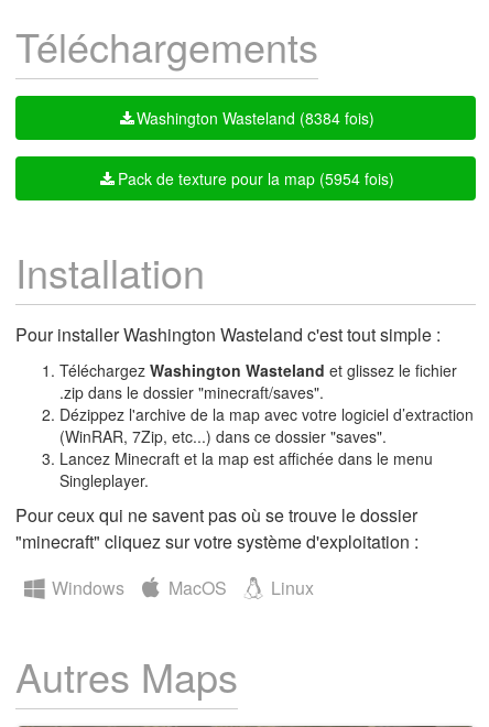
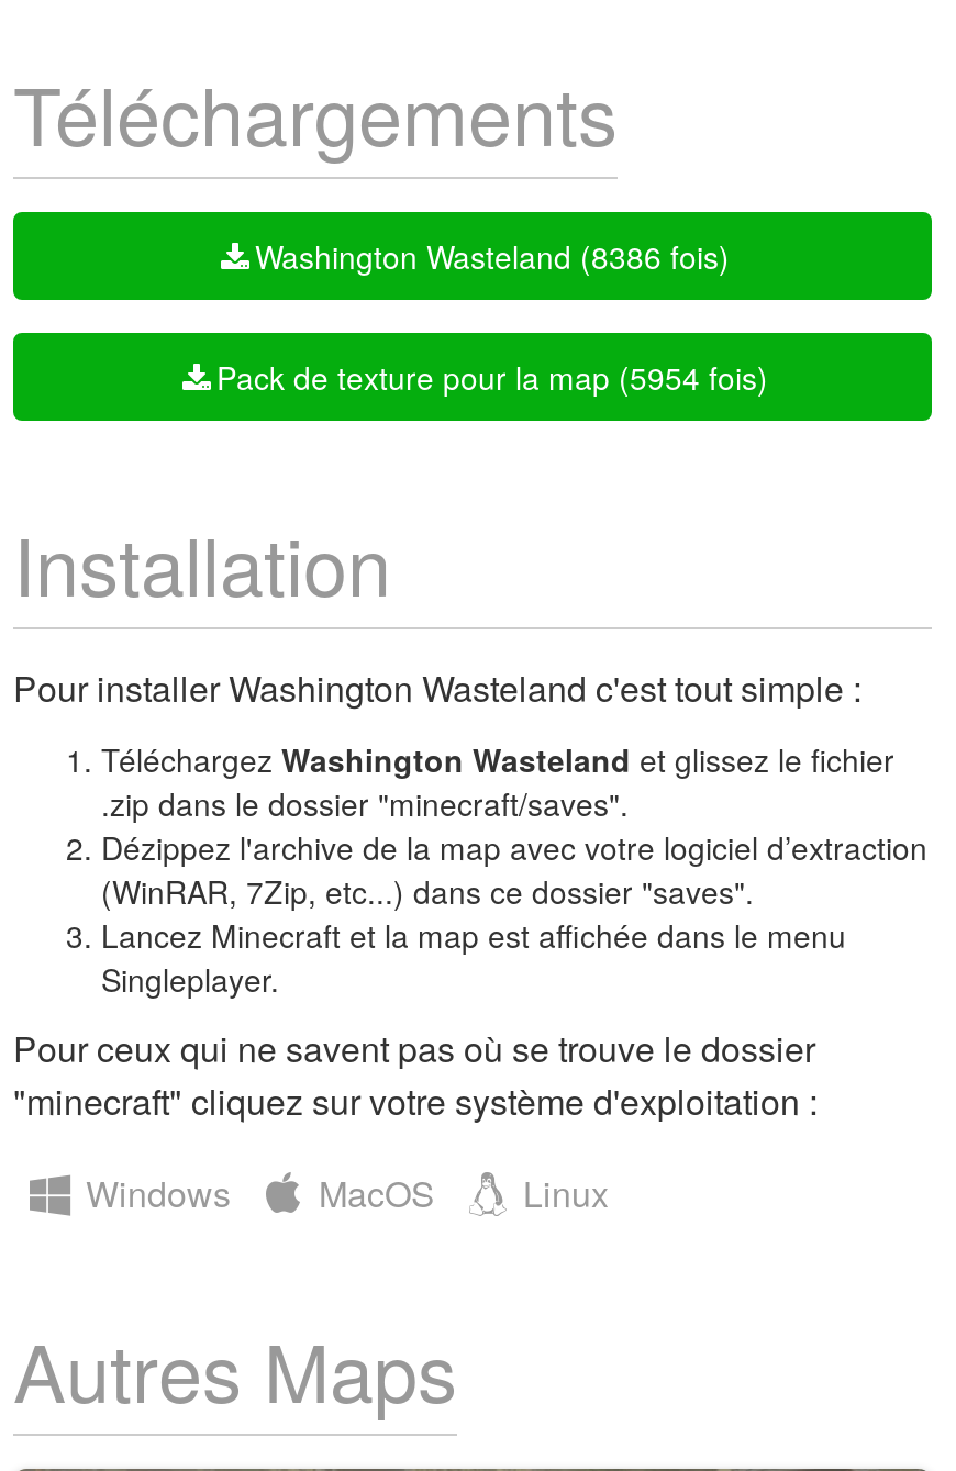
[137,107,374,129] Washington Wasteland (8384 fois) -> [255,234,730,278] Washington Wasteland (8386 fois)

